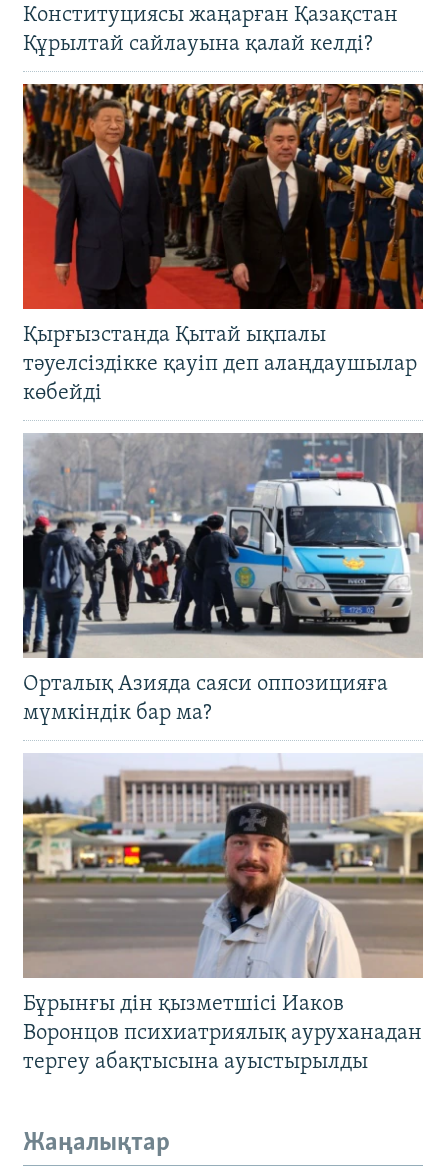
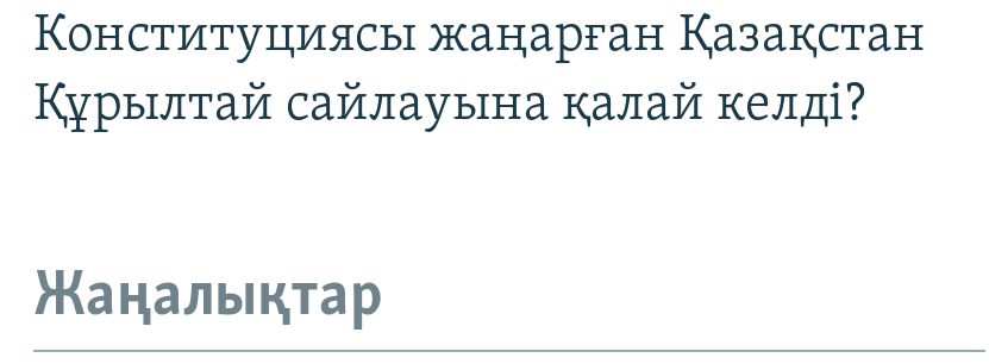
[22,83,424,405] [image] | Қырғызстанда Қытай ықпалы | тәуелсіздікке қауіп деп алаңдаушылар | көбейді -> none
[22,432,424,725] [image] | Орталық Азияда саяси оппозицияға | мүмкіндік бар ма? -> none
[22,754,424,1074] [image] | Бұрынғы дін қызметшісі Иаков | Воронцов психиатриялық ауруханадан | тергеу абақтысына ауыстырылды -> none

